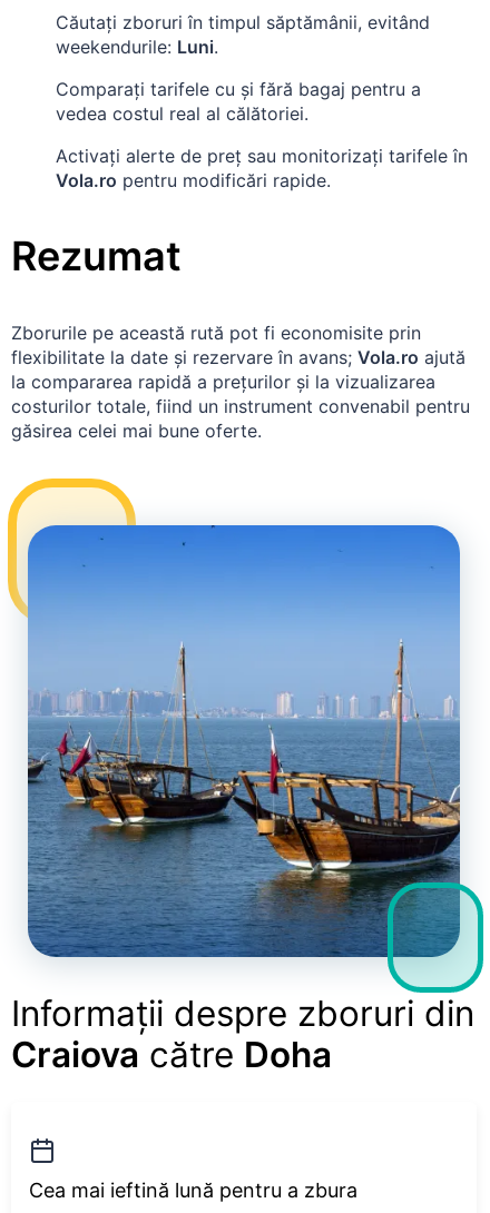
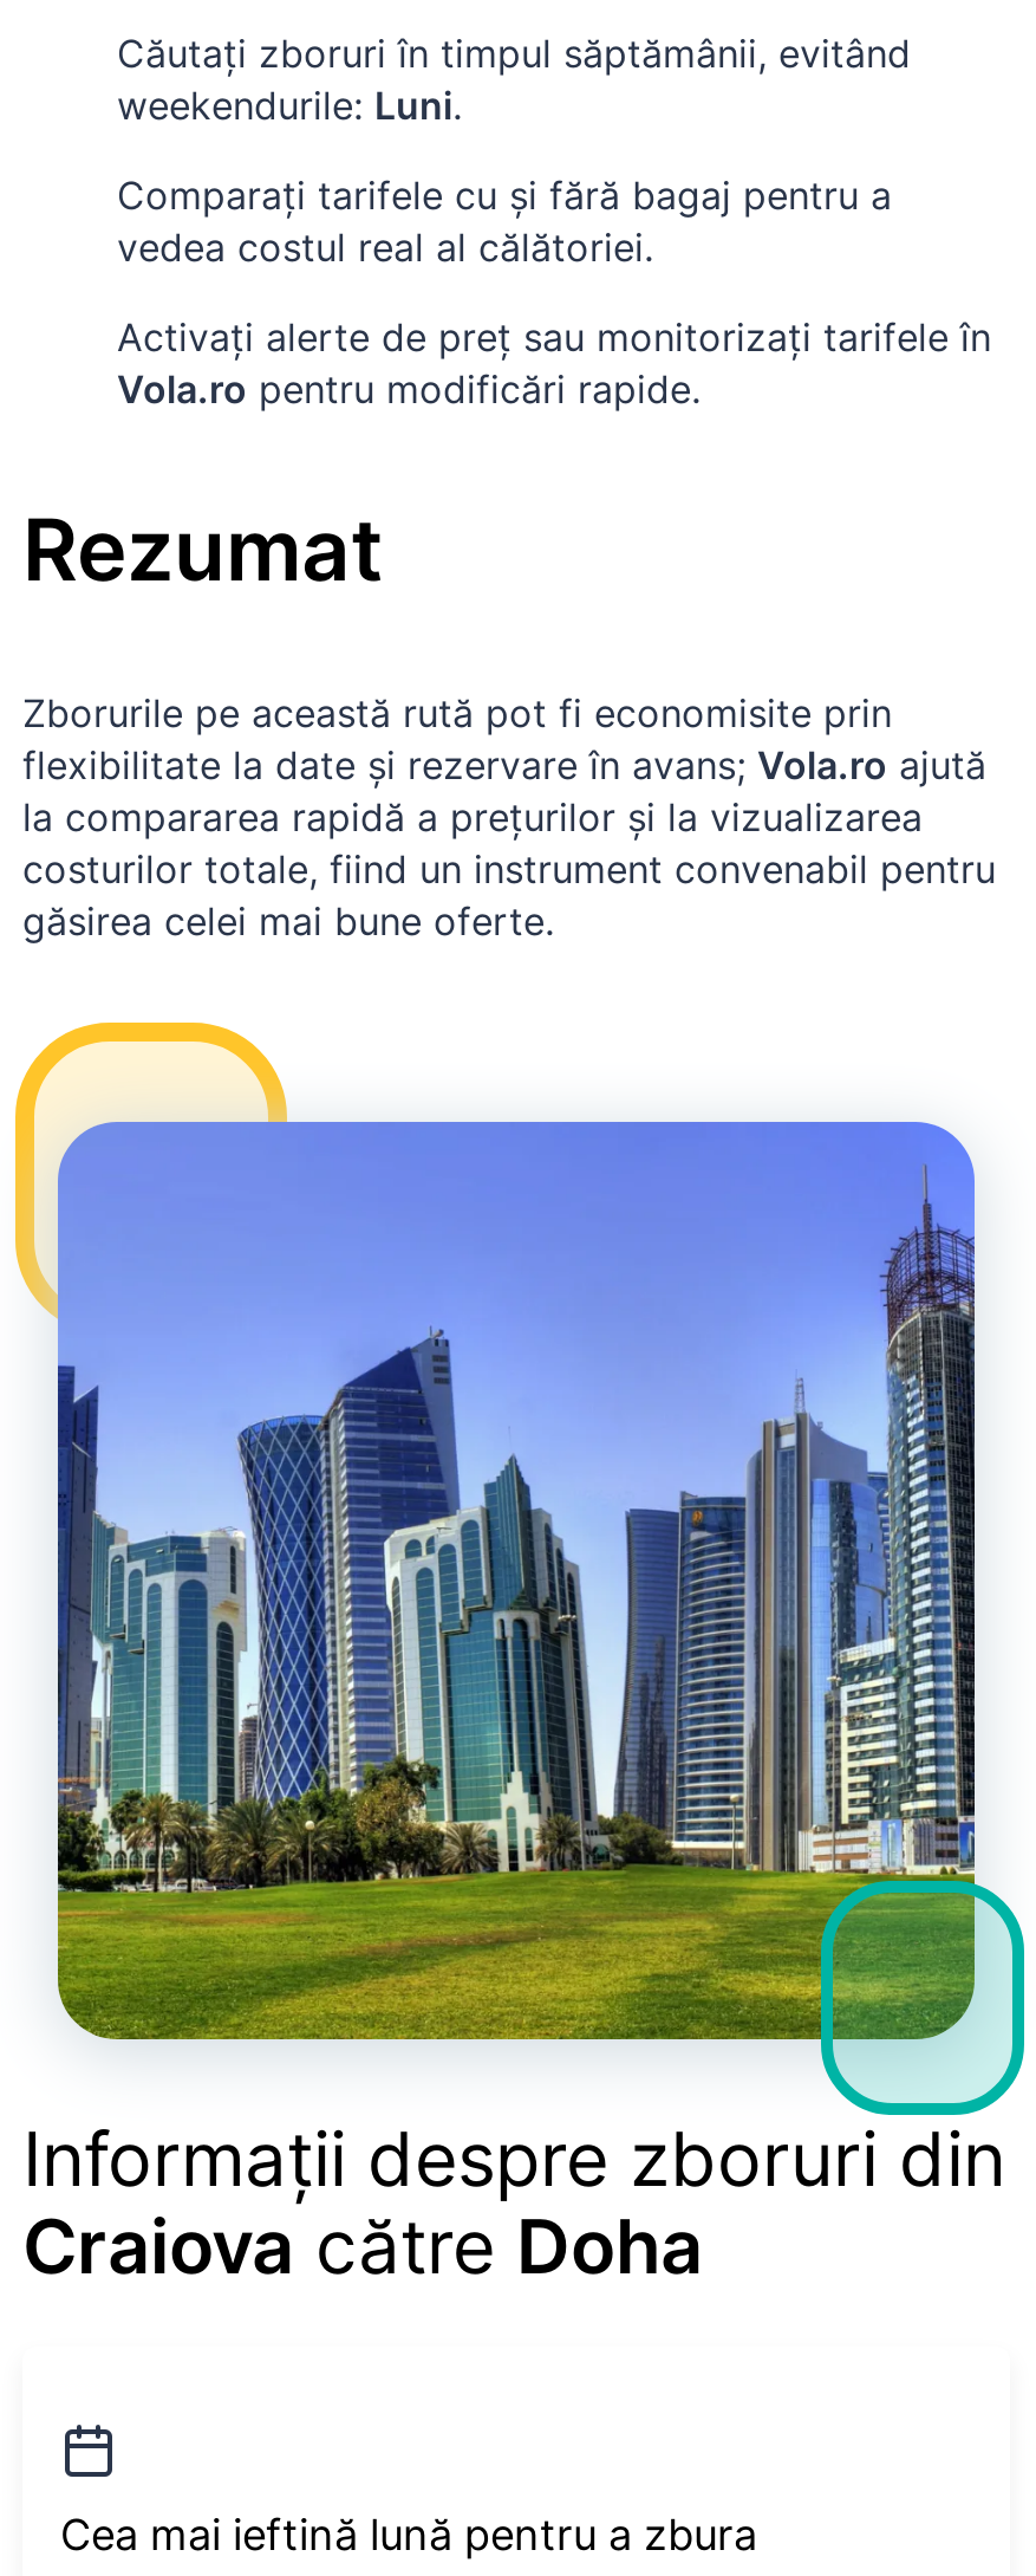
[27,525,461,958] [image] -> [56,1122,977,2042] [image]

